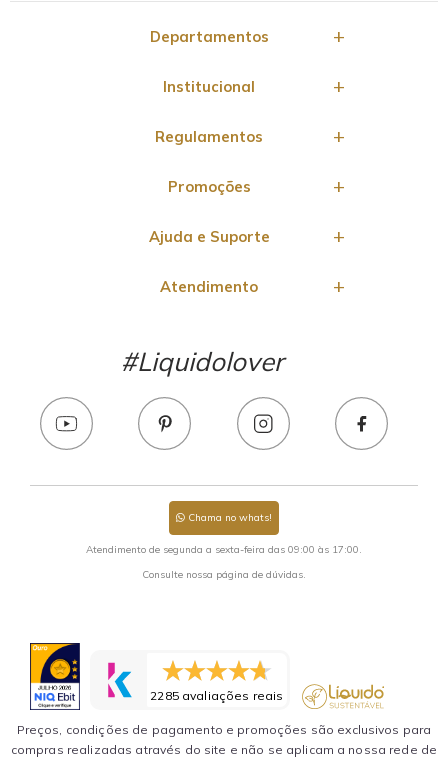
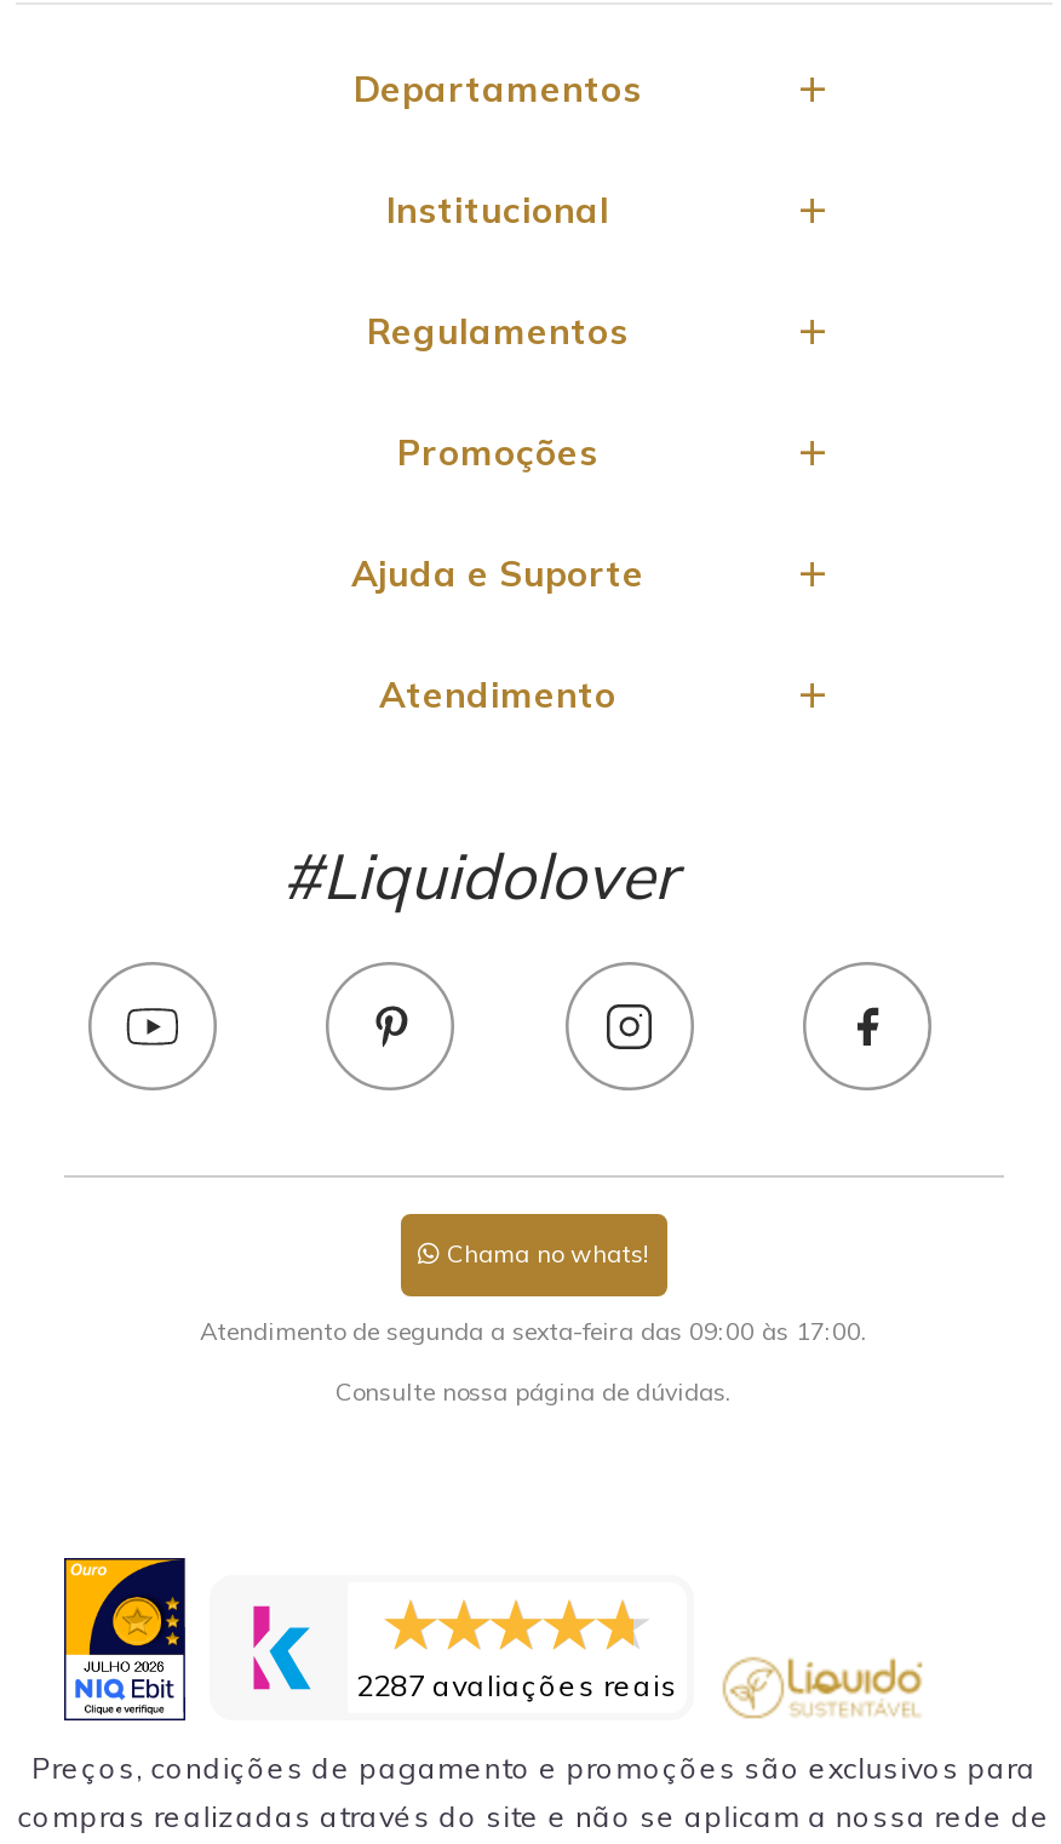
[150,688,283,703] 2285 avaliações reais -> [356,1667,678,1703] 2287 avaliações reais

